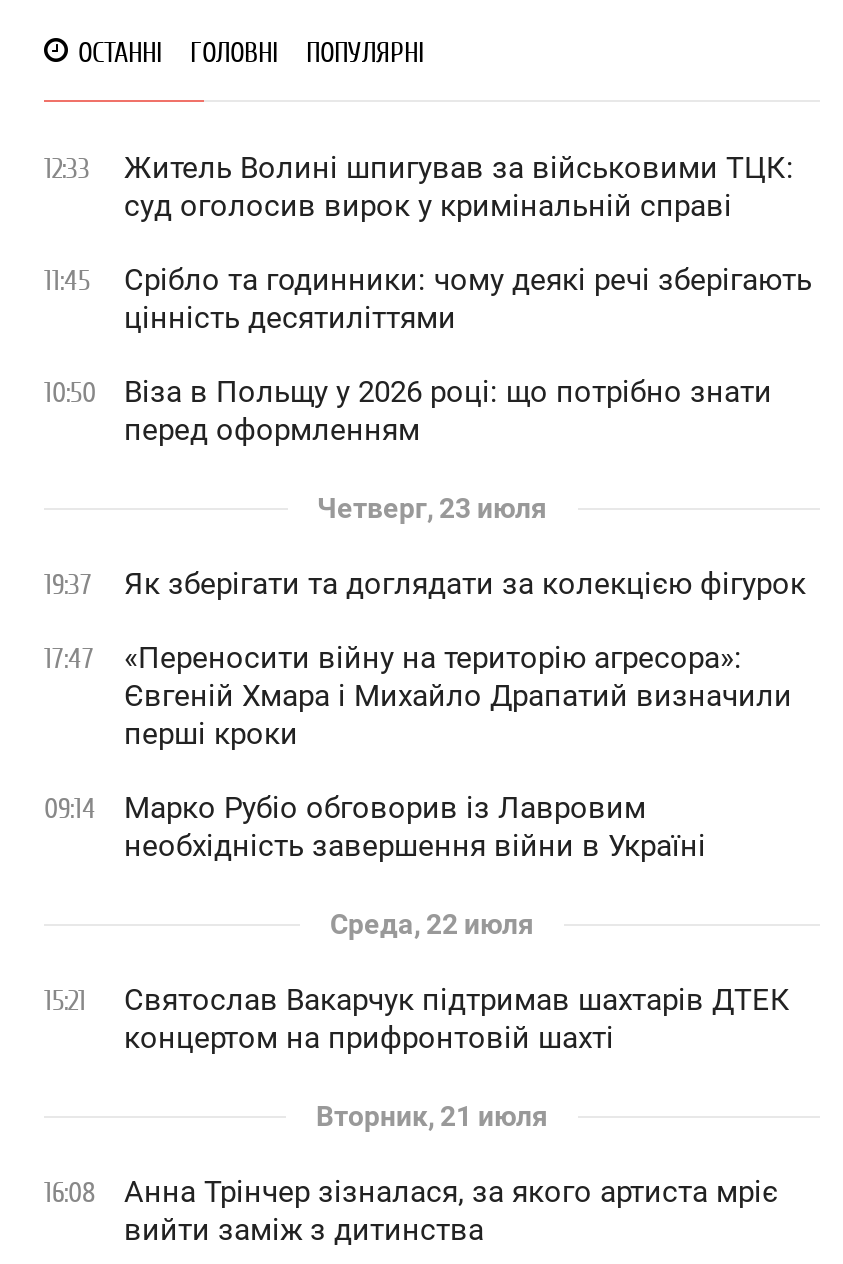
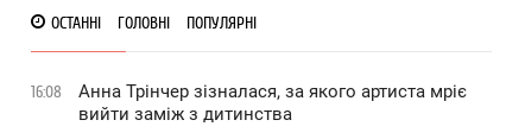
[44,150,812,1132] 12:33 | Житель Волині шпигував за військовими ТЦК: | суд оголосив вирок у кримінальній справі | 11:45 | Срібло та годинники: чому деякі речі зберігають | цінність десятиліттями | 10:50 | Віза в Польщу у 2026 році: що потрібно знати | перед оформленням | Четверг, 23 июля | 19:37 | Як зберігати та доглядати за колекцією фігурок | 17:47 | «Переносити війну на територію агресора»: | Євгеній Хмара і Михайло Драпатий визначили | перші кроки | 09:14 | Марко Рубіо обговорив із Лавровим | необхідність завершення війни в Україні | Среда, 22 июля | 15:21 | Святослав Вакарчук підтримав шахтарів ДТЕК | концертом на прифронтовій шахті | Вторник, 21 июля -> none

